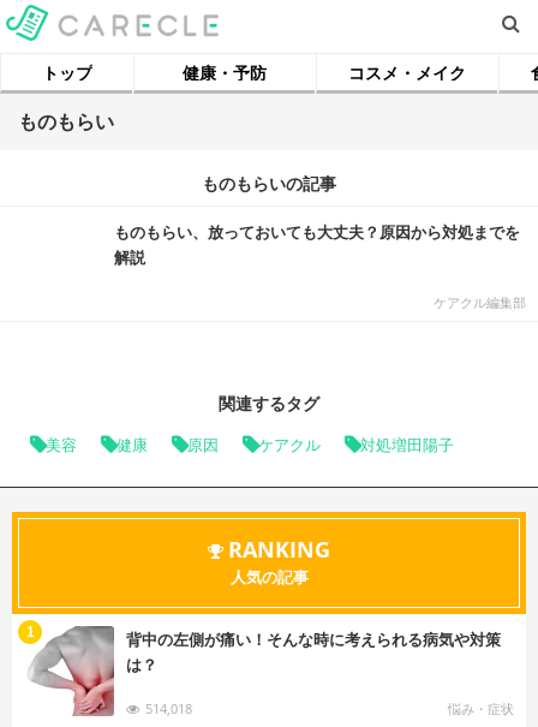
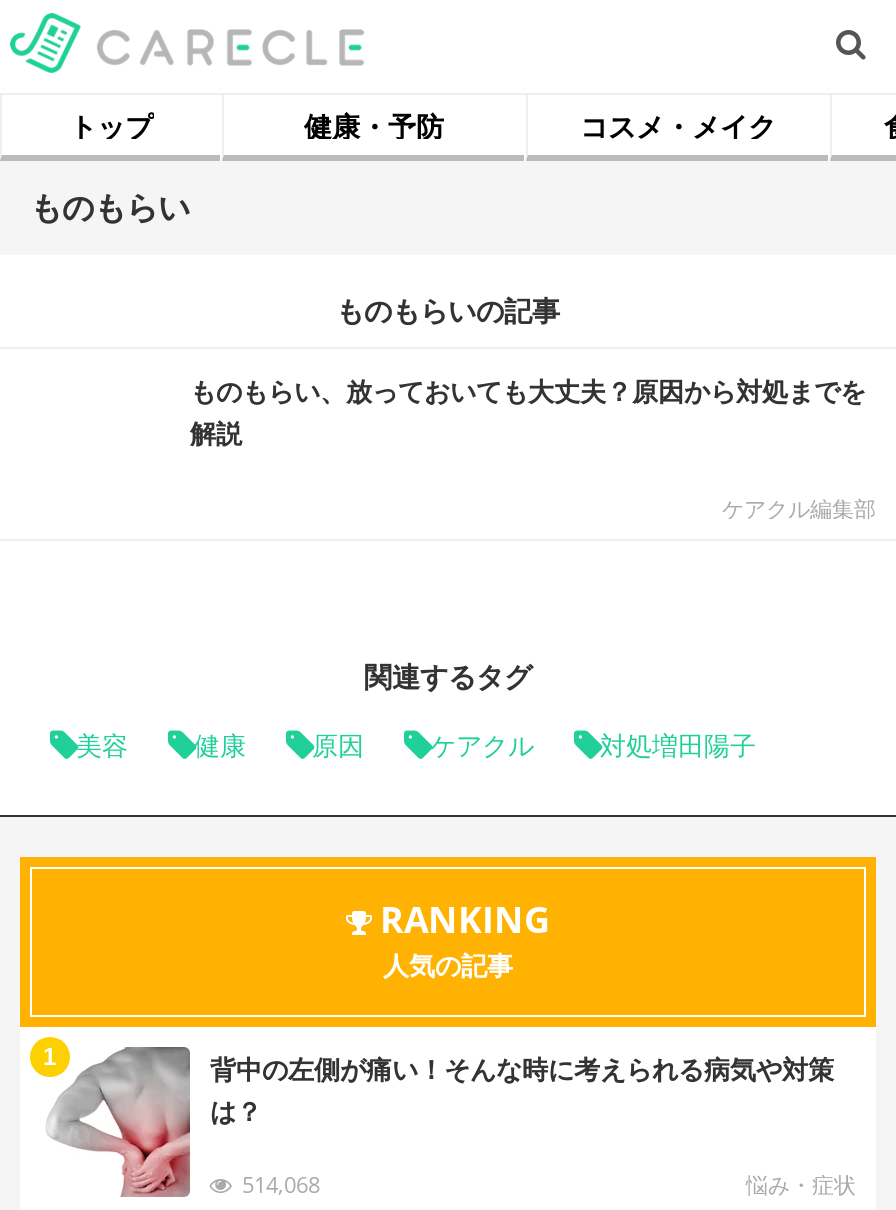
[145,699,192,717] 514,018 -> [242,1169,320,1199] 514,068

